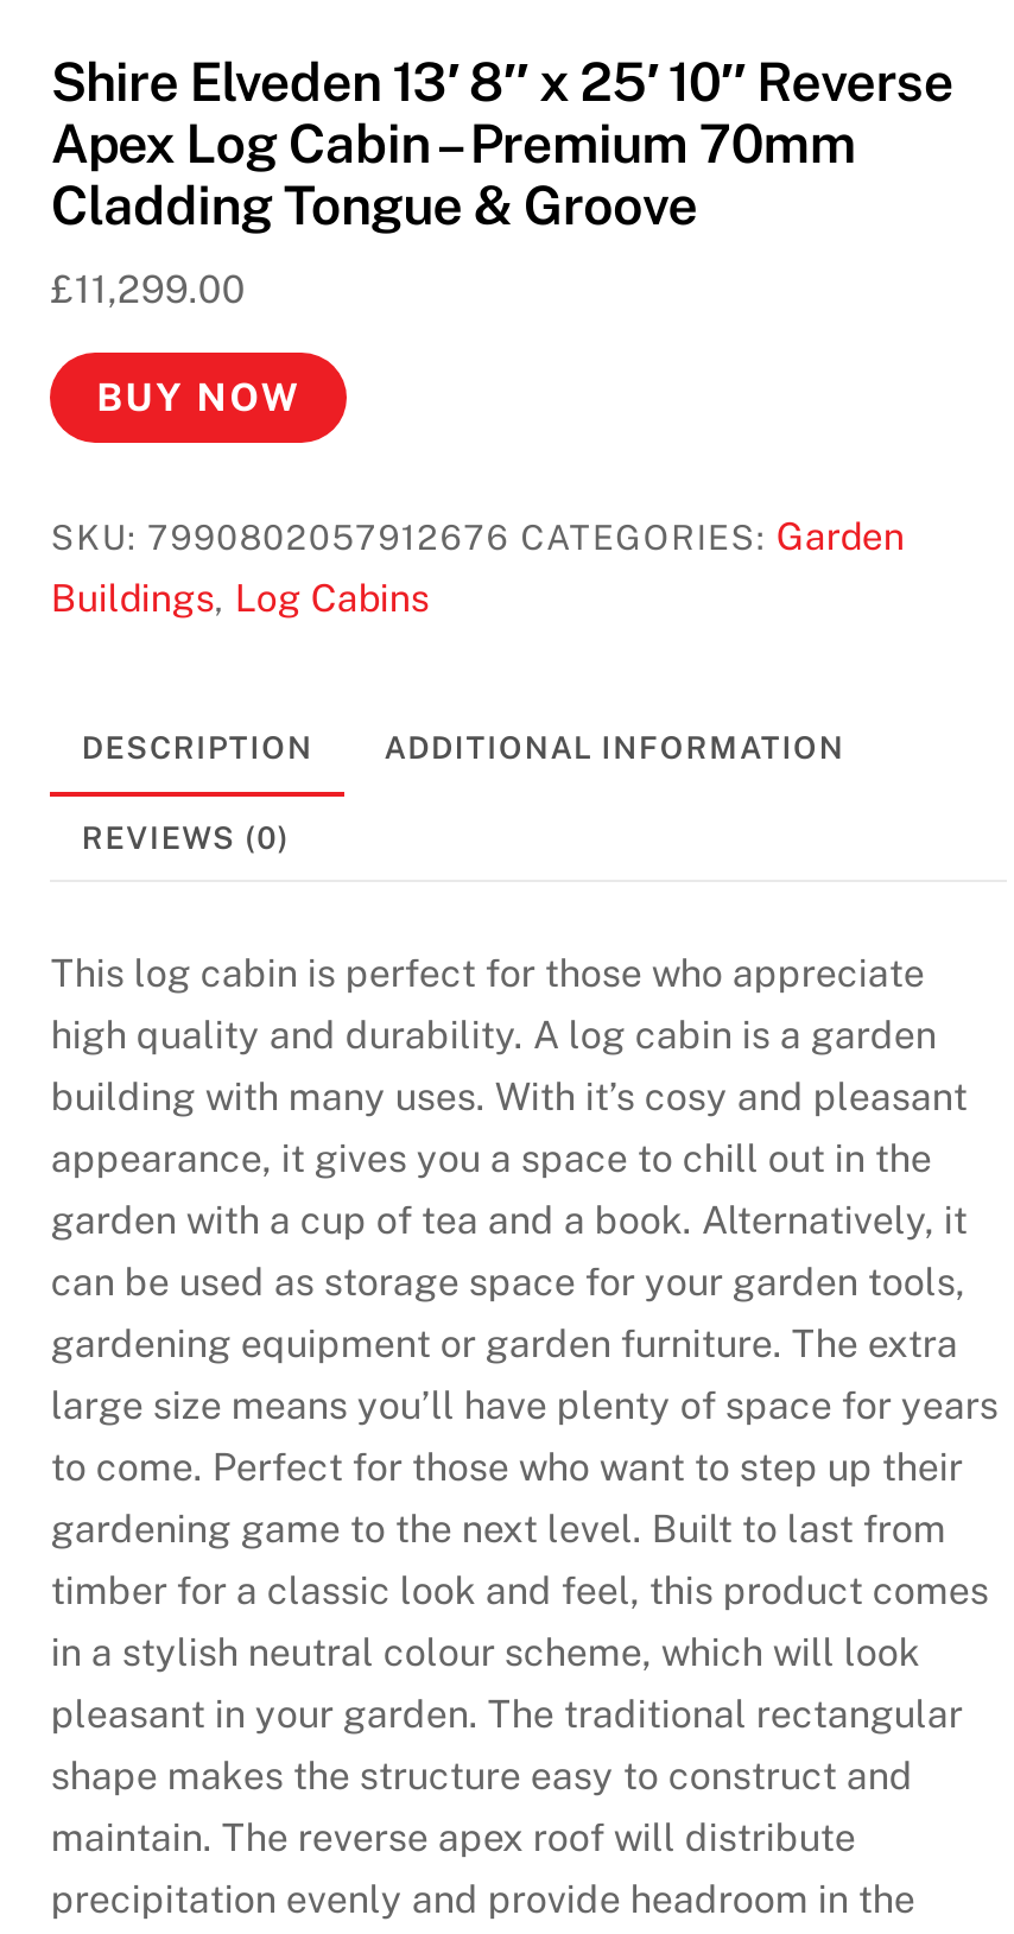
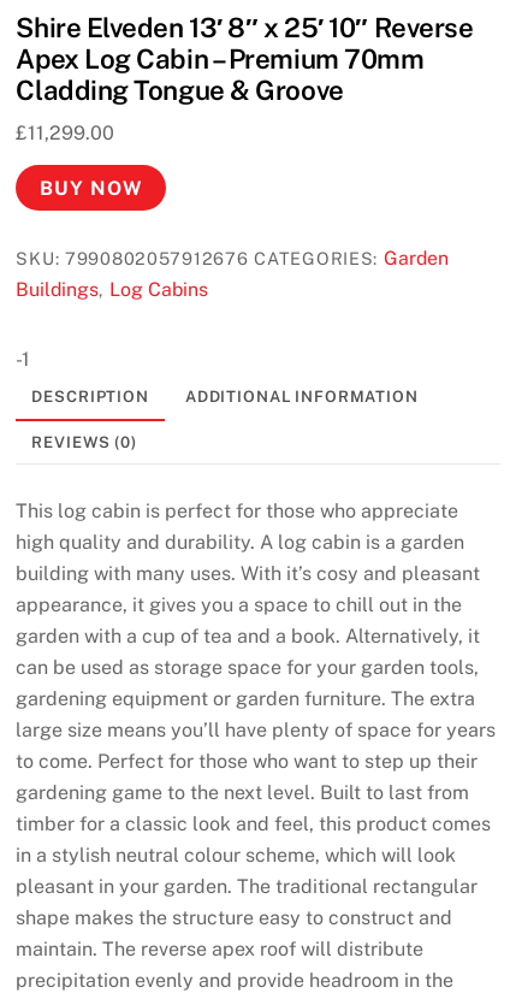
none -> [16,347,31,370] -1

